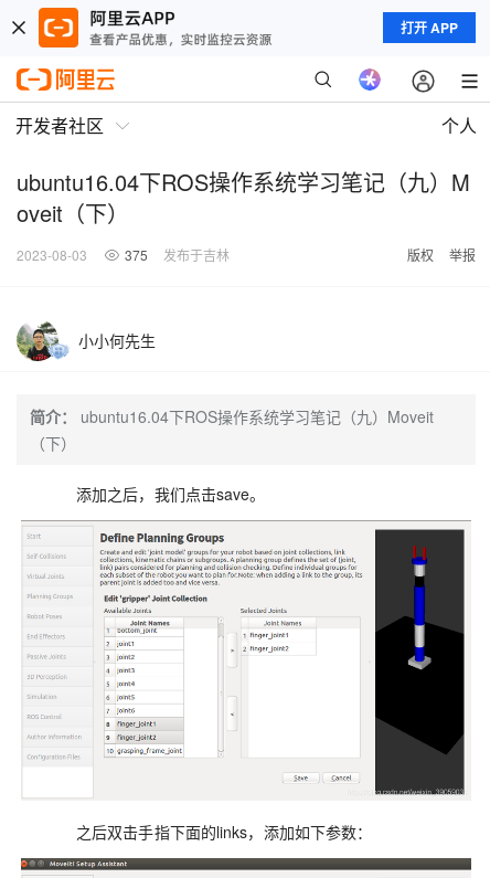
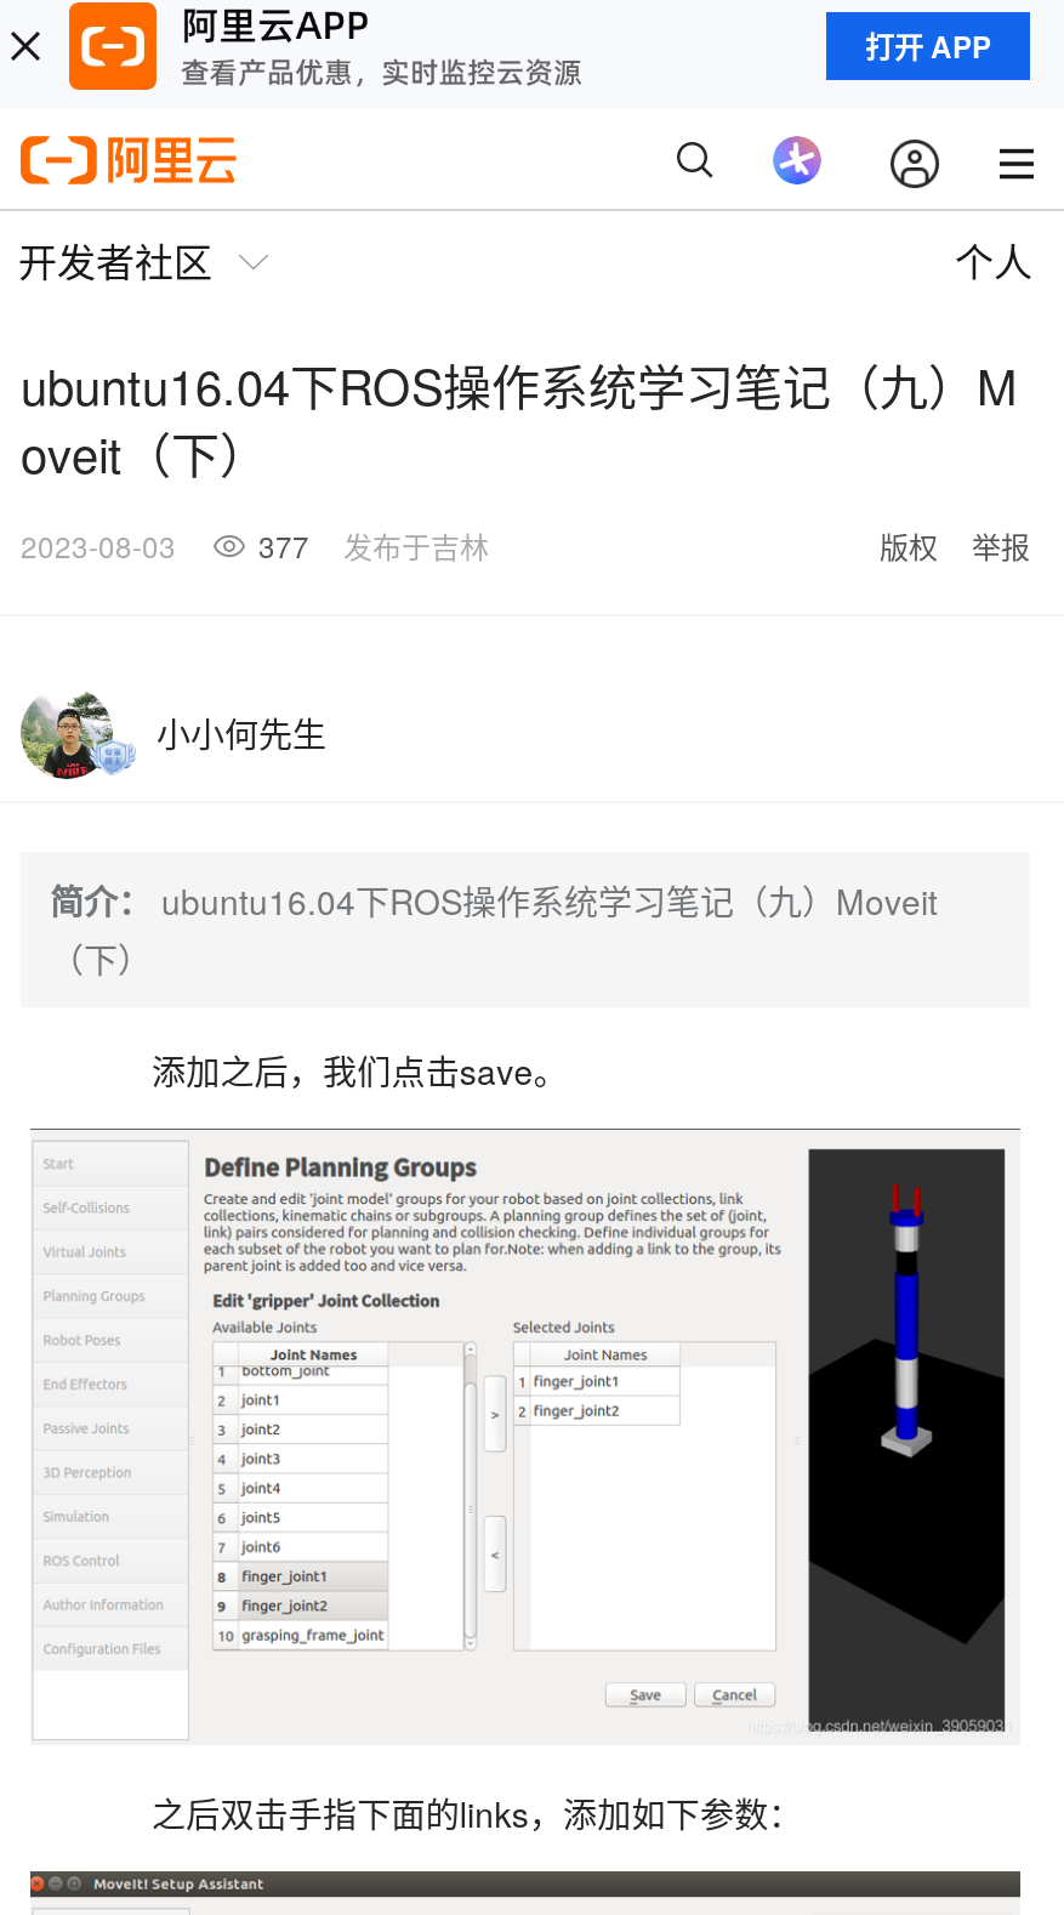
[17,245,230,264] 2023-08-03 375 发布于吉林 -> [21,524,489,566] 2023-08-03 377 发布于吉林

